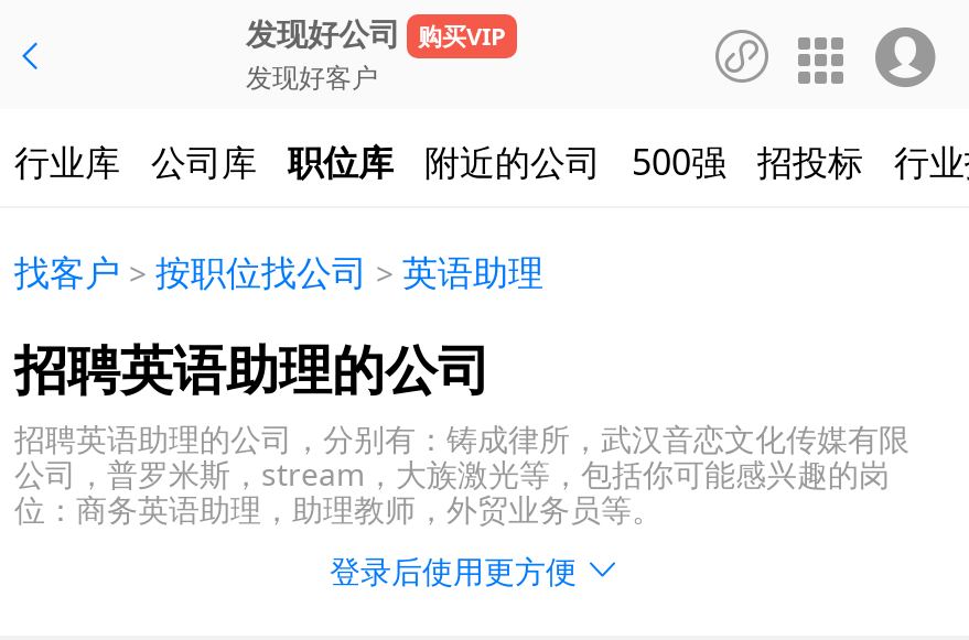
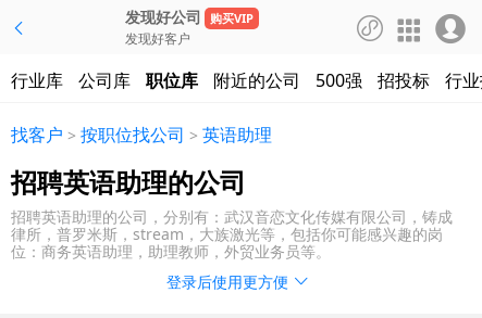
[14,417,909,459] 招聘英语助理的公司，分别有：铸成律所，武汉音恋文化传媒有限 -> [11,206,453,227] 招聘英语助理的公司，分别有：武汉音恋文化传媒有限公司，铸成
[14,453,890,495] 公司，普罗米斯，stream，大族激光等，包括你可能感兴趣的岗 -> [11,224,443,244] 律所，普罗米斯，stream，大族激光等，包括你可能感兴趣的岗

